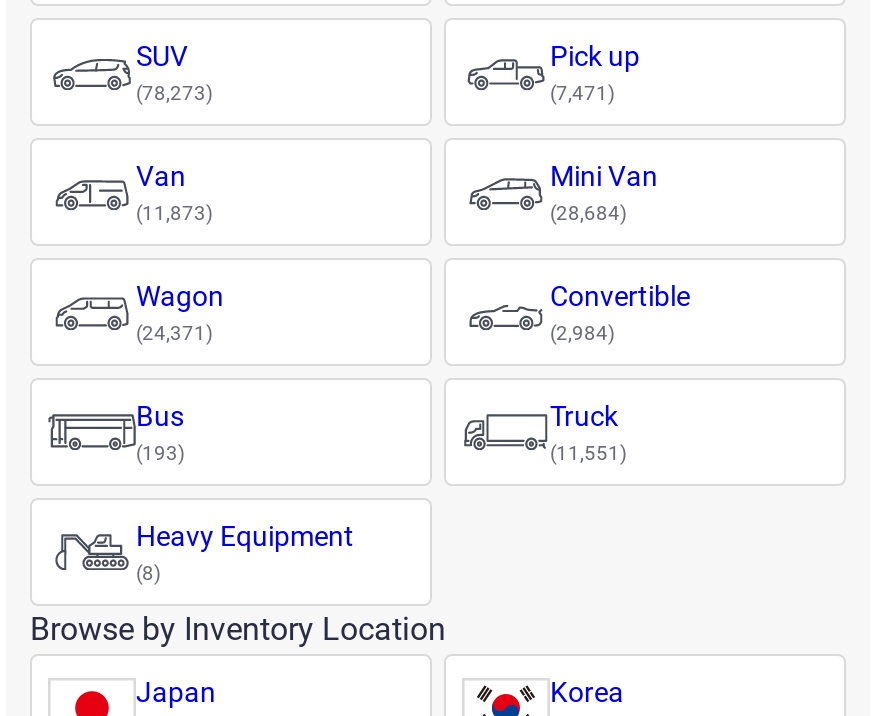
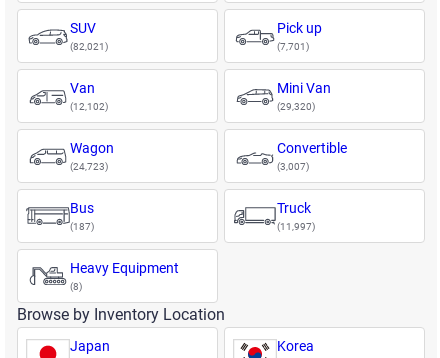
[136,83,212,105] (78,273) -> [70,41,108,52] (82,021)
[550,83,614,105] (7,471) -> [277,41,309,52] (7,701)
[136,203,212,225] (11,873) -> [70,101,108,112] (12,102)
[550,203,626,225] (28,684) -> [277,101,315,112] (29,320)
[136,323,212,345] (24,371) -> [70,161,108,172] (24,723)
[550,323,614,345] (2,984) -> [277,161,309,172] (3,007)
[136,443,184,465] (193) -> [70,221,94,232] (187)
[550,443,626,465] (11,551) -> [277,221,315,232] (11,997)

